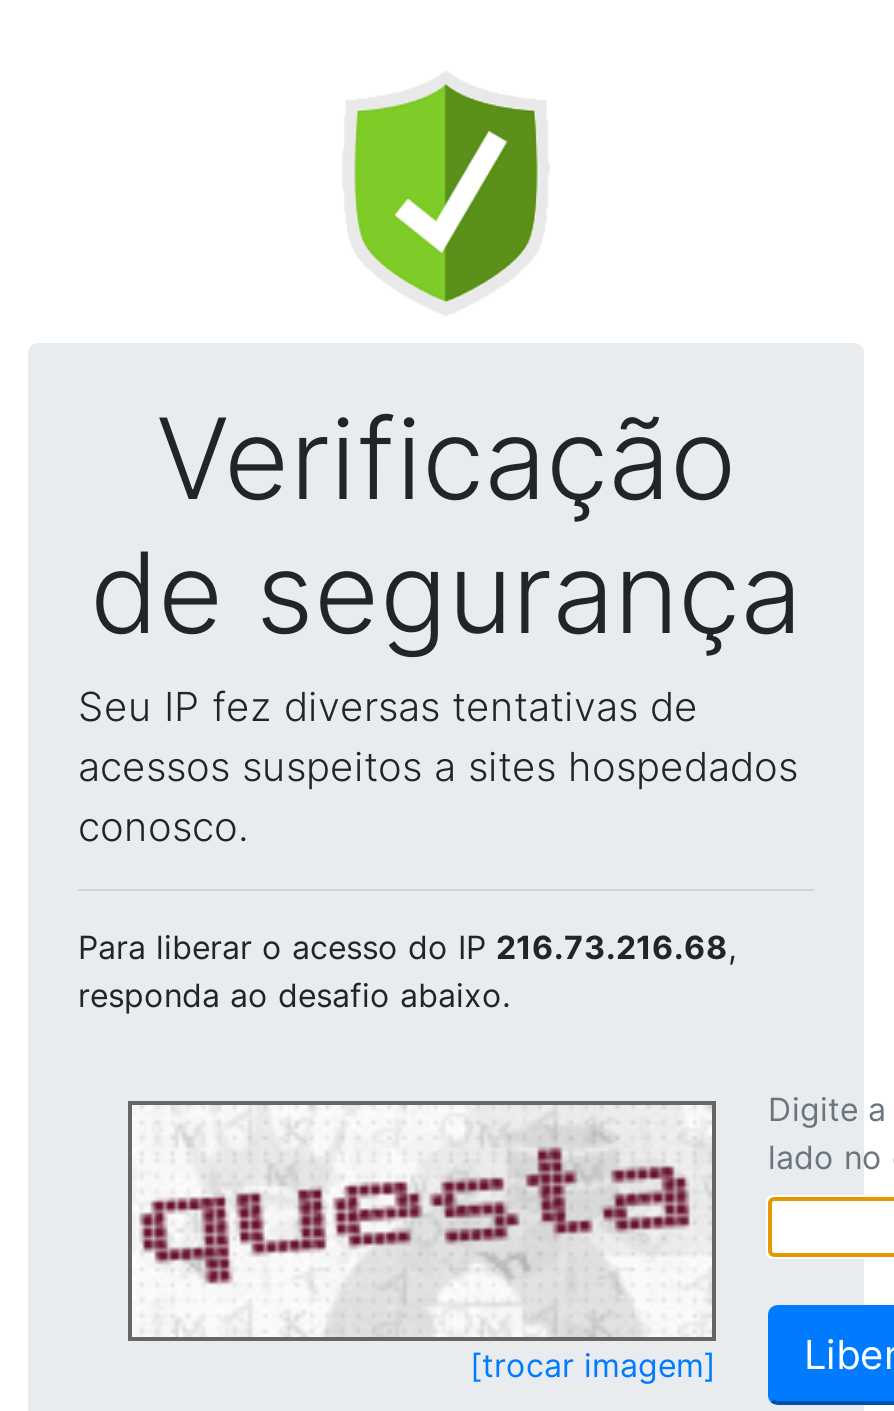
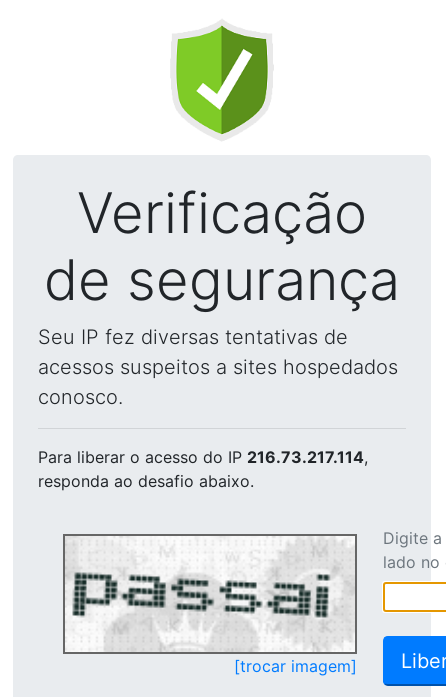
[78,927,736,967] Para liberar o acesso do IP 216.73.216.68, -> [38,447,368,467] Para liberar o acesso do IP 216.73.217.114,
[134,1121,698,1335] [image] -> [67,543,351,651] [image]

